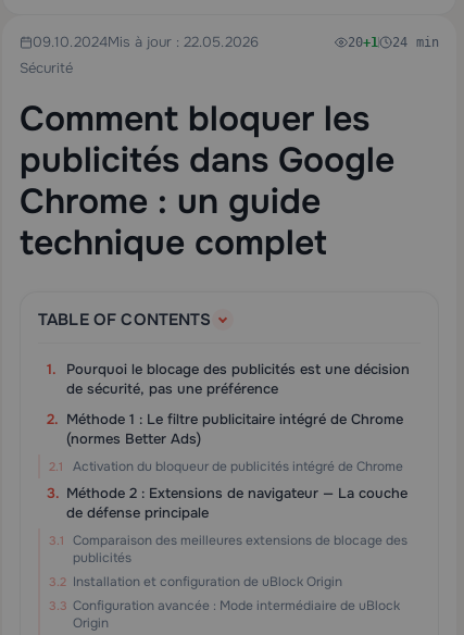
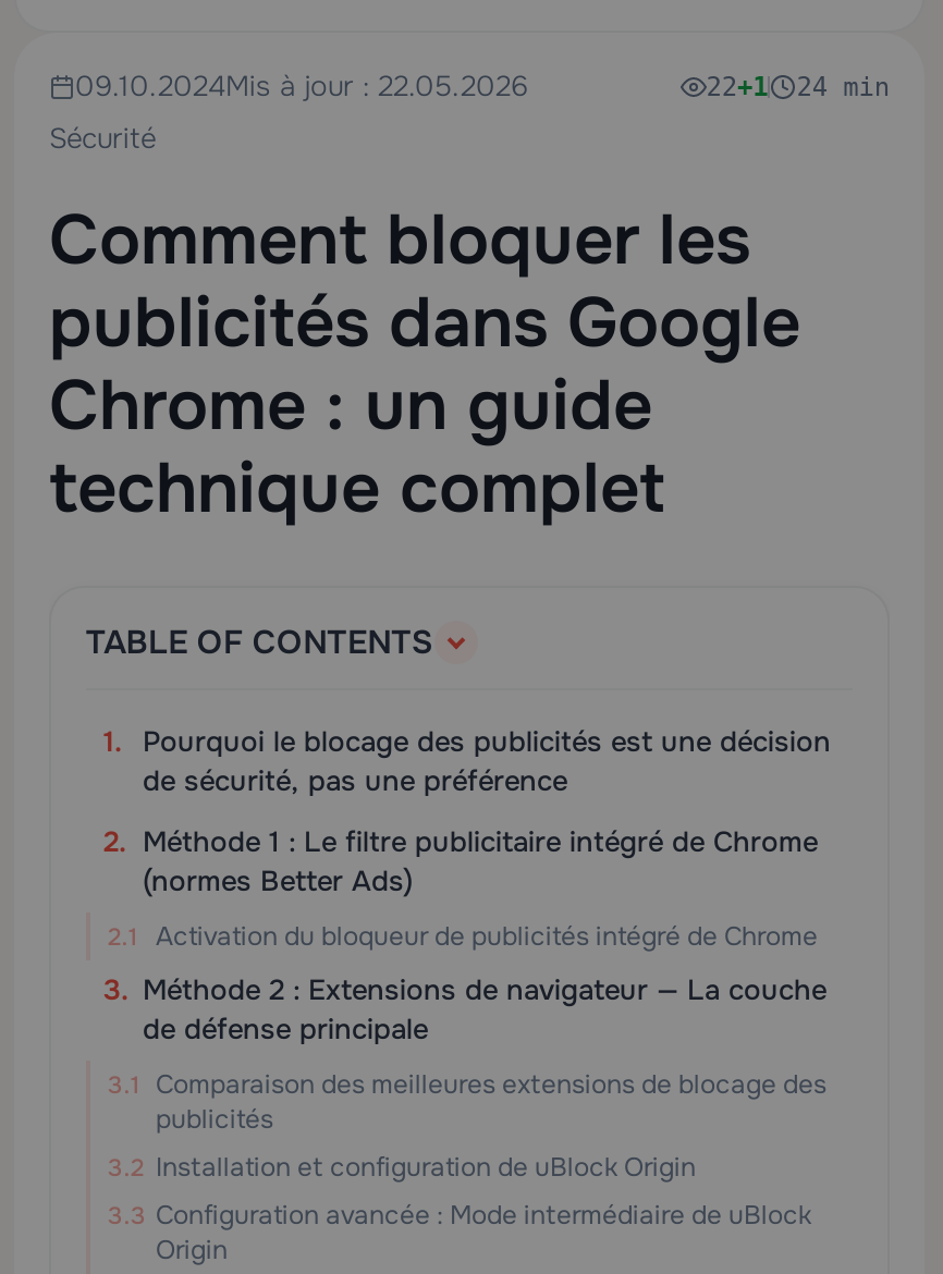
[348,34,439,49] 20+1 24 min -> [706,71,890,101] 22+1 24 min

